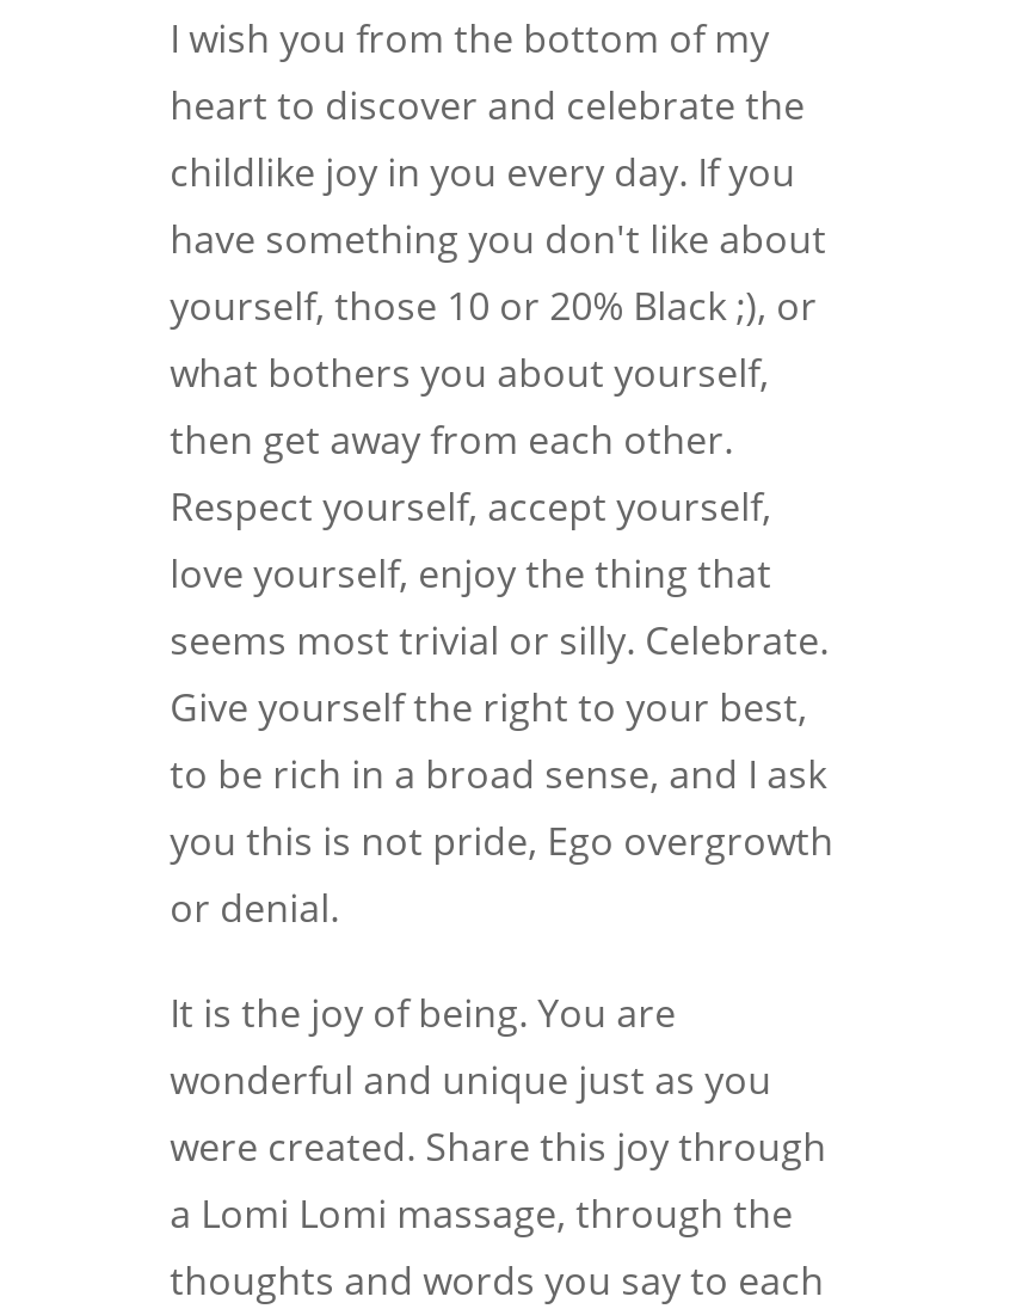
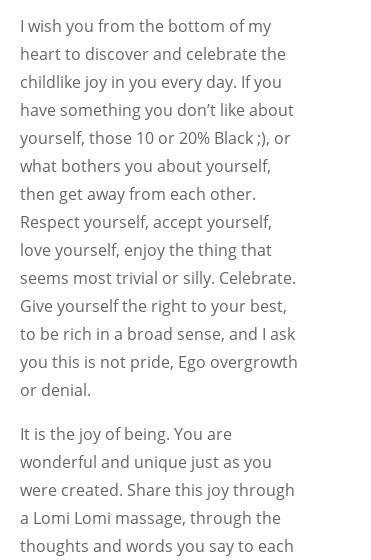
[170,214,826,266] have something you don't like about -> [20,99,294,121] have something you don’t like about

